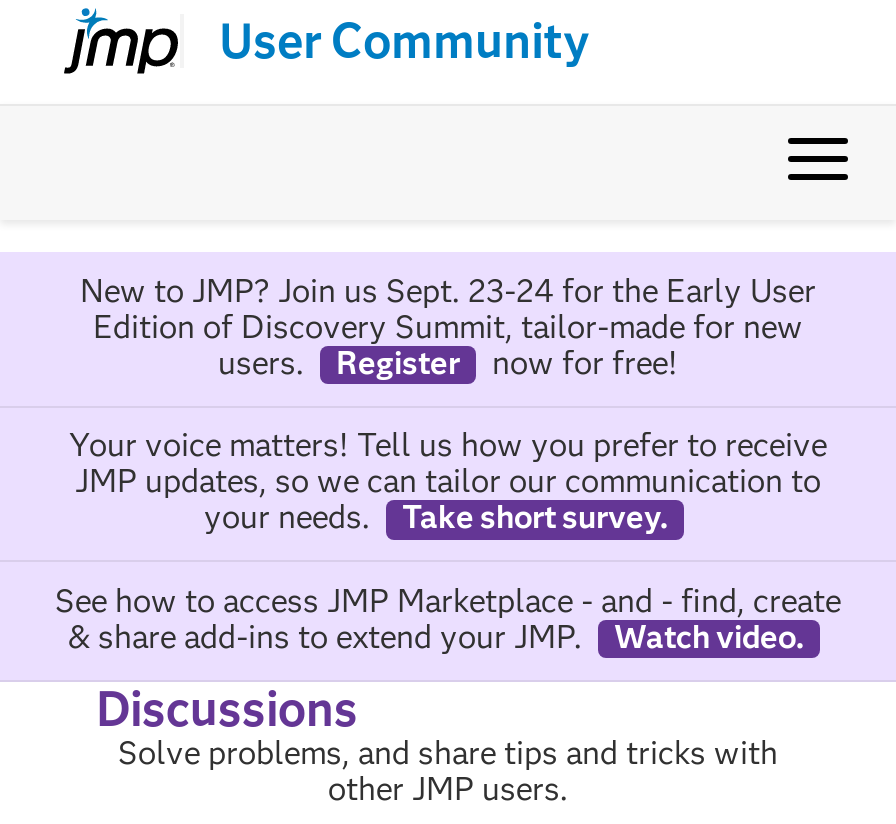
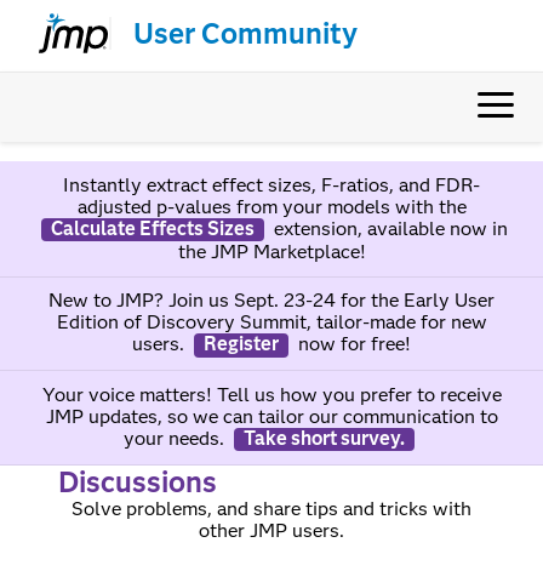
none -> [50,173,507,264] Instantly extract effect sizes, F-ratios, and FDR- | adjusted p-values from your models with the | Calculate Effects Sizes | extension, available now in | the JMP Marketplace!
moved [69,272,827,536] -> [42,289,501,449]: New to JMP? Join us Sept. 23-24 for the Early User | Edition of Discovery Summit, tailor-made for new | users. | ... | your needs. | Take short survey.
[55,581,841,655] See how to access JMP Marketplace - and - find, create | & share add-ins to extend your JMP. | Watch video. -> none

